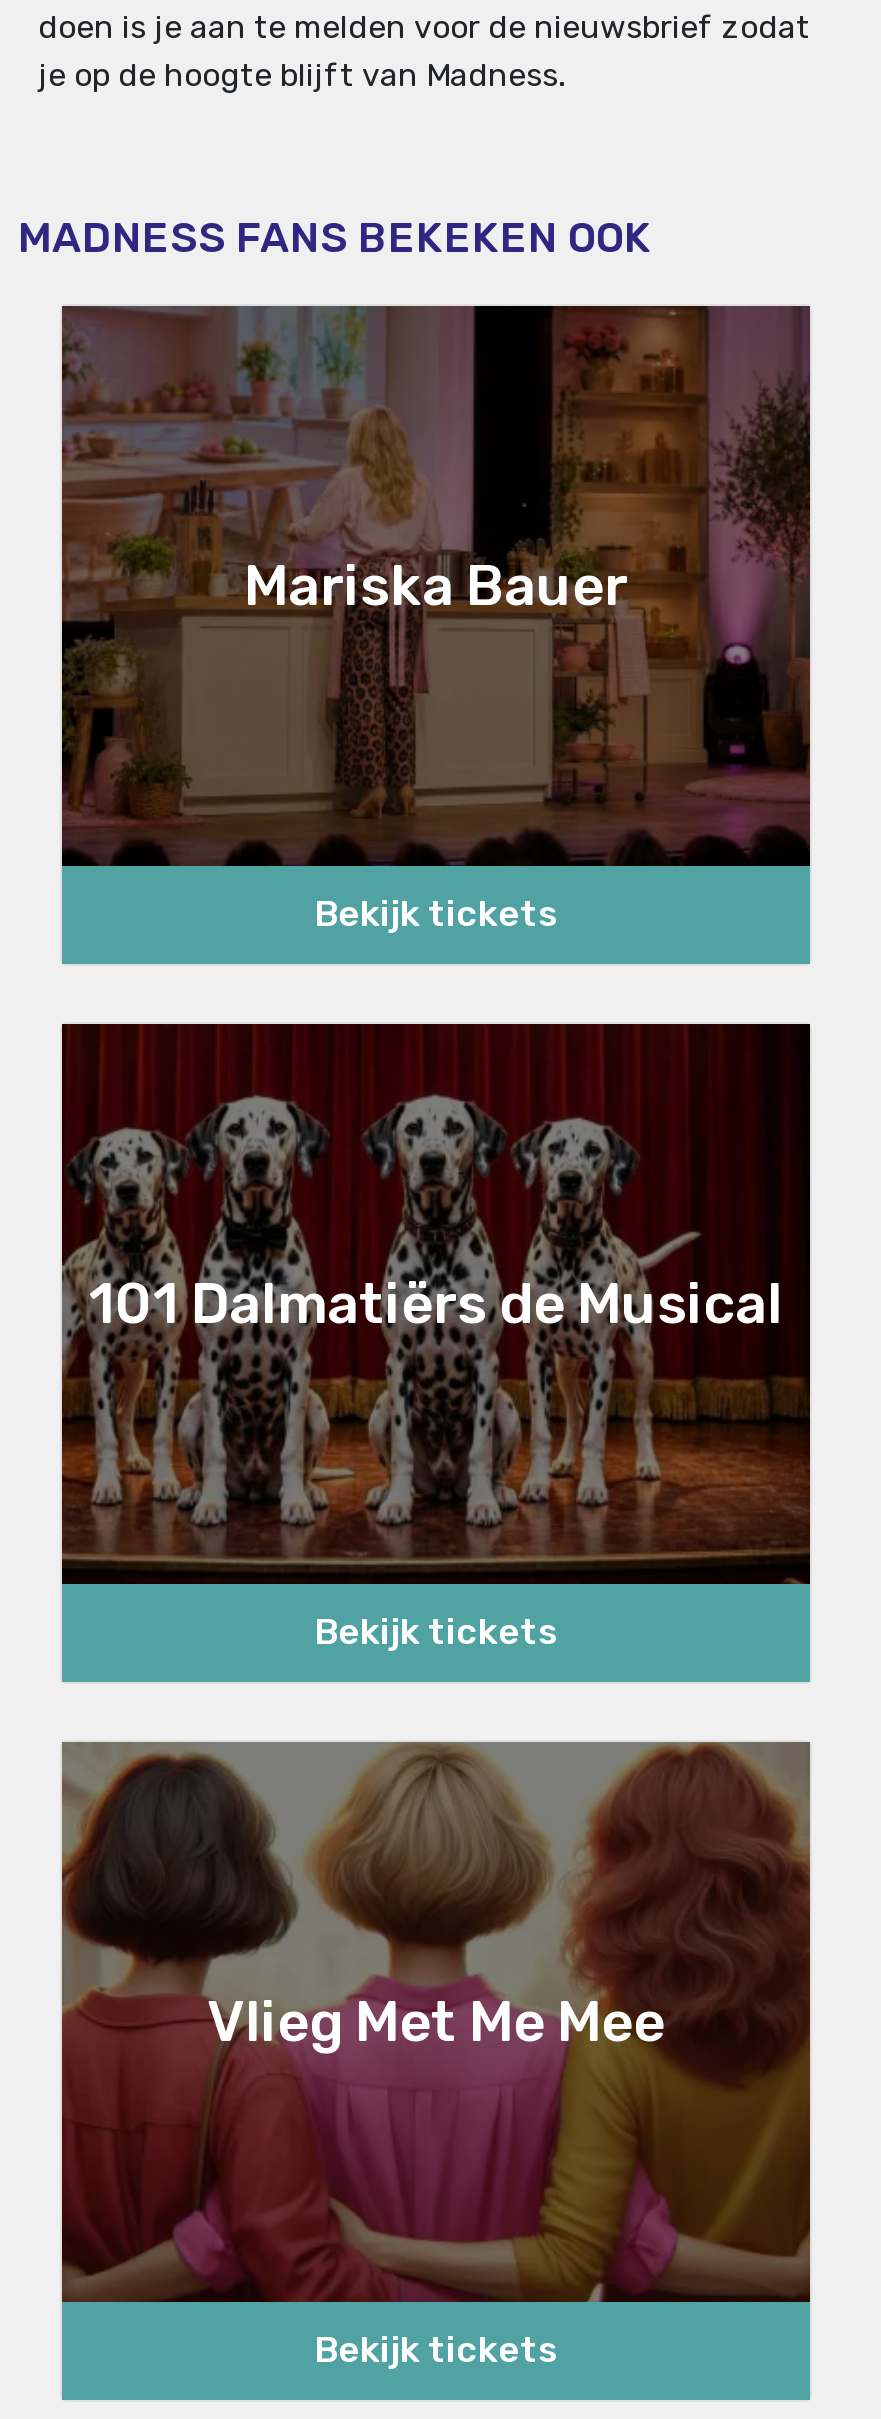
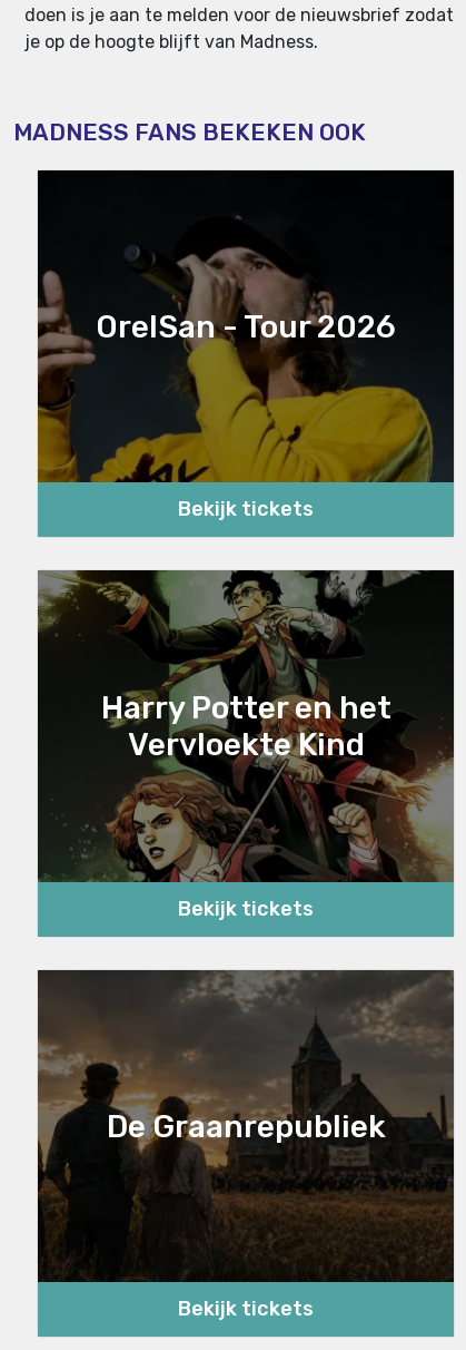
[60,306,810,868] [image] | Mariska Bauer -> [37,170,454,483] [image] | OrelSan - Tour 2026
[60,1022,783,1336] [image] | 101 Dalmatiërs de Musical -> [37,569,422,763] [image] | Harry Potter en het | Vervloekte Kind
[62,1352,812,1586] [image] -> [38,753,455,882] [image]
[62,1742,810,2302] [image] | Vlieg Met Me Mee -> [38,970,454,1283] [image] | De Graanrepubliek

